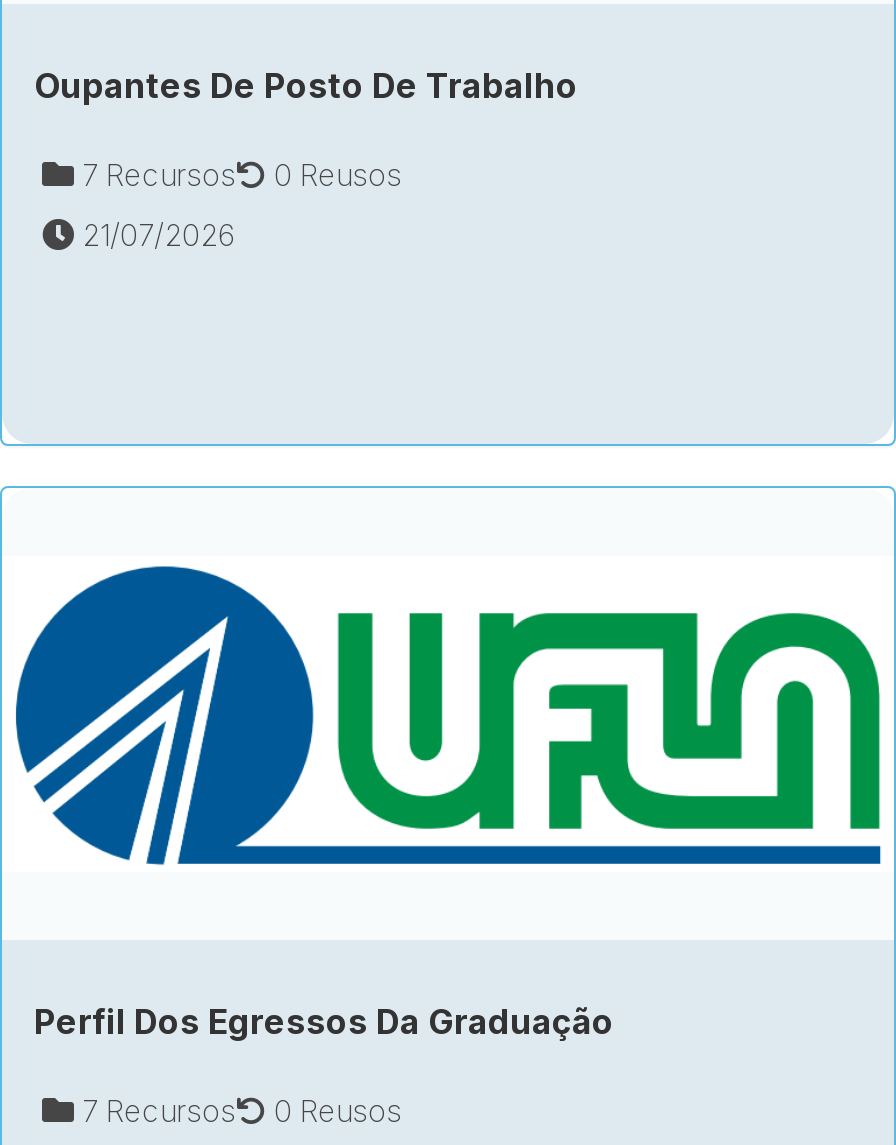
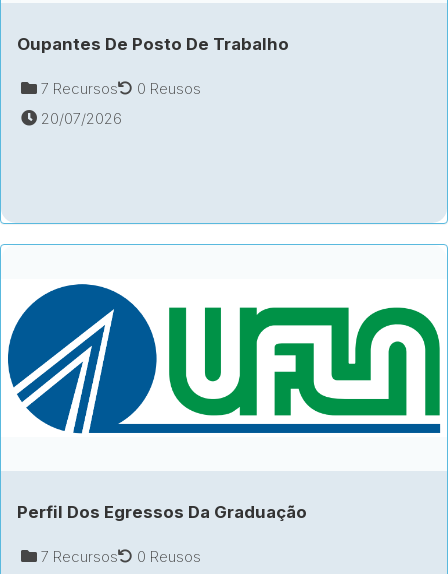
[82,216,236,254] 21/07/2026 -> [41,109,122,128] 20/07/2026

